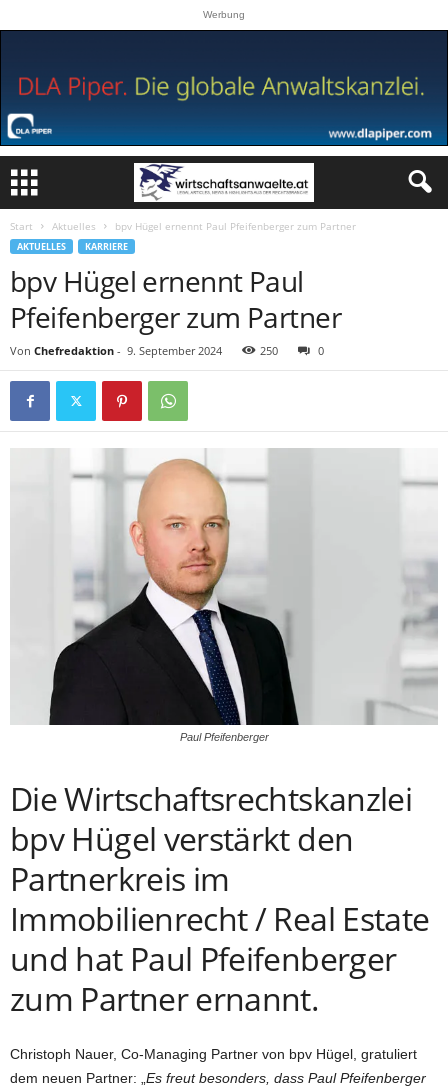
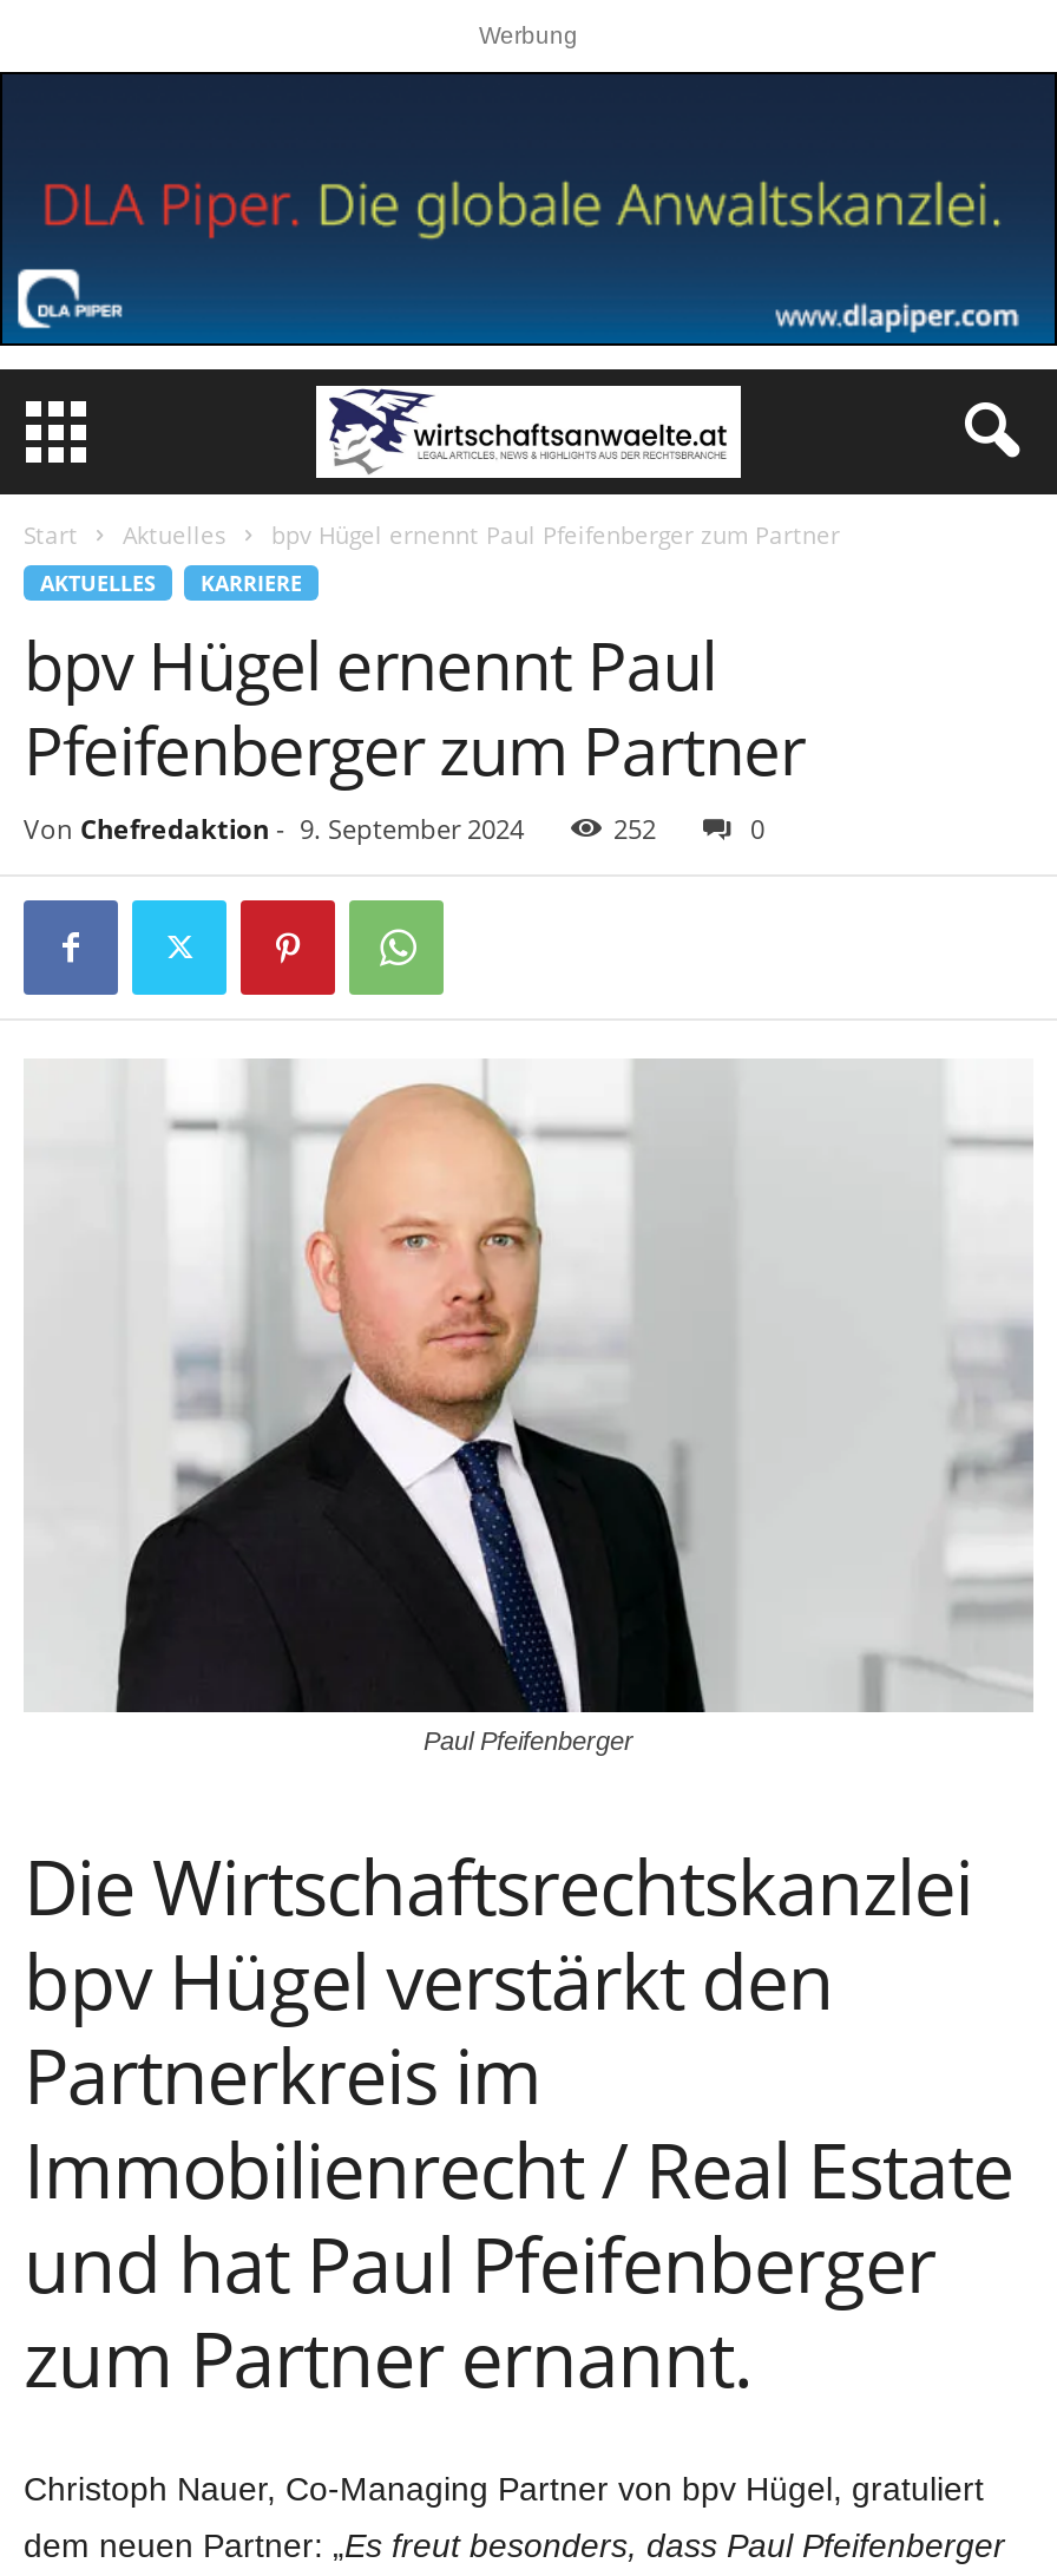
[260,343,278,358] 250 -> [613,811,656,846] 252

